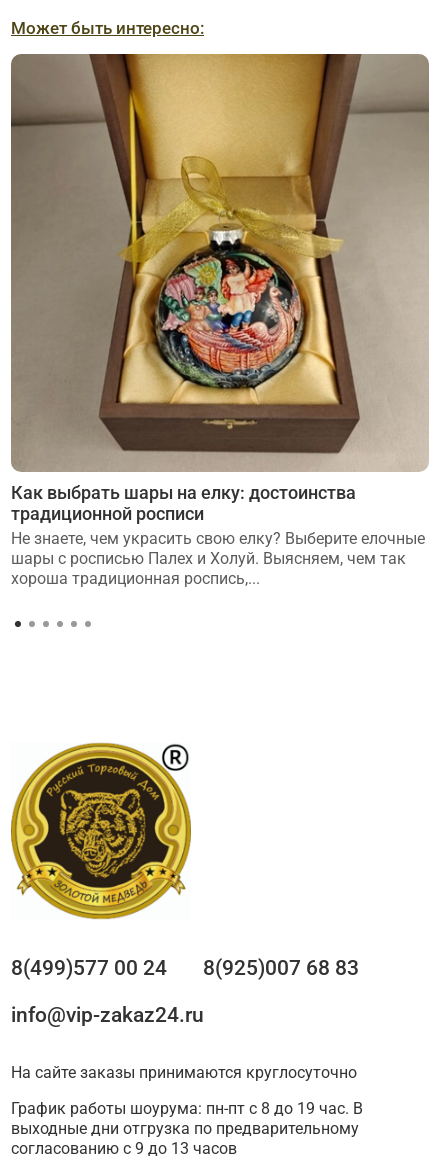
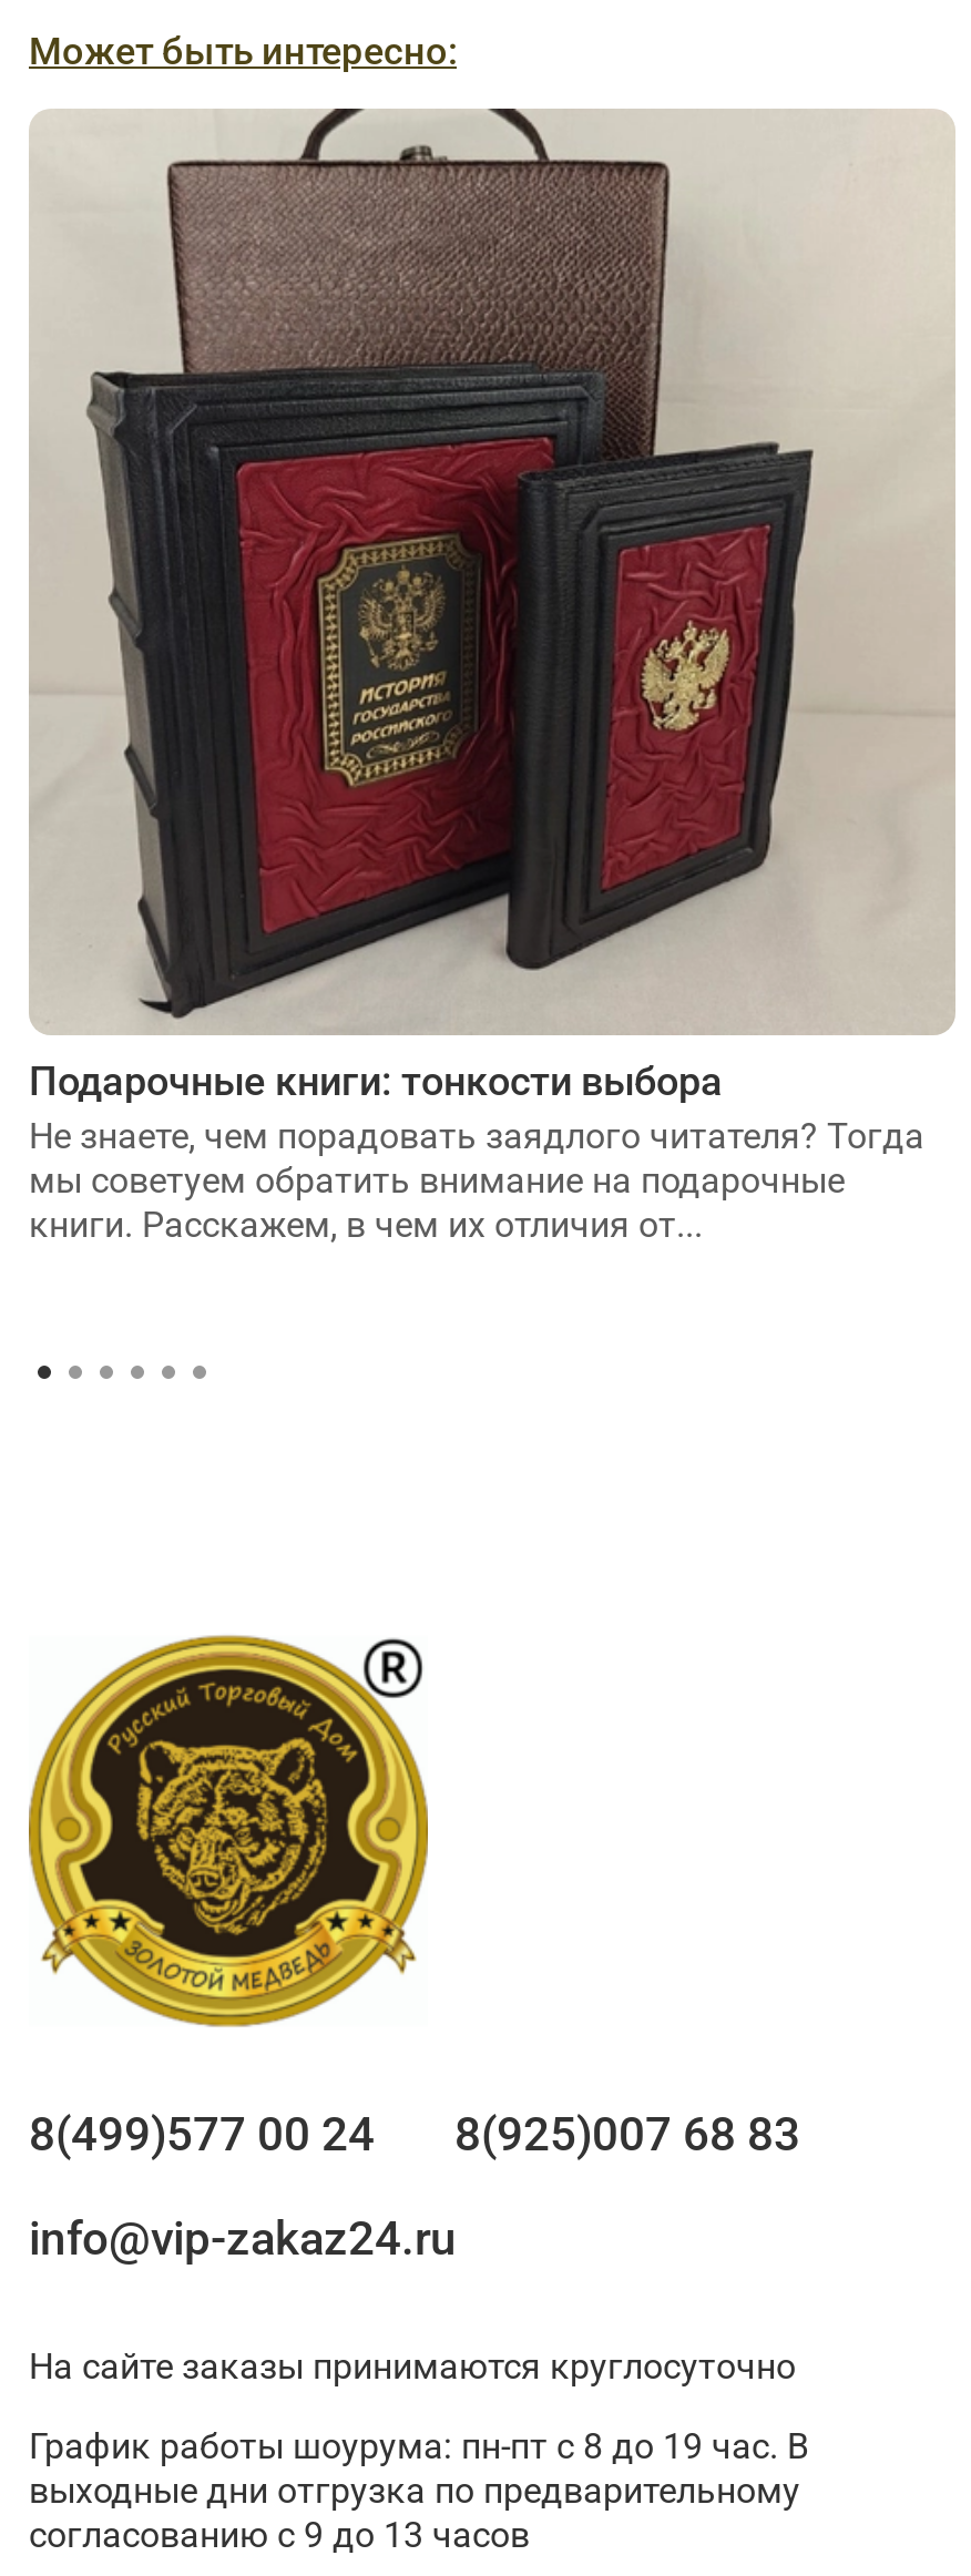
[11,53,429,588] [image] | Как выбрать шары на елку: достоинства | традиционной росписи | Не знаете, чем украсить свою елку? Выберите елочные | шары с росписью Палех и Холуй. Выясняем, чем так | хороша традиционная роспись,... -> [29,106,953,1245] [image] | Подарочные книги: тонкости выбора | Не знаете, чем порадовать заядлого читателя? Тогда | мы советуем обратить внимание на подарочные | книги. Расскажем, в чем их отличия от...

